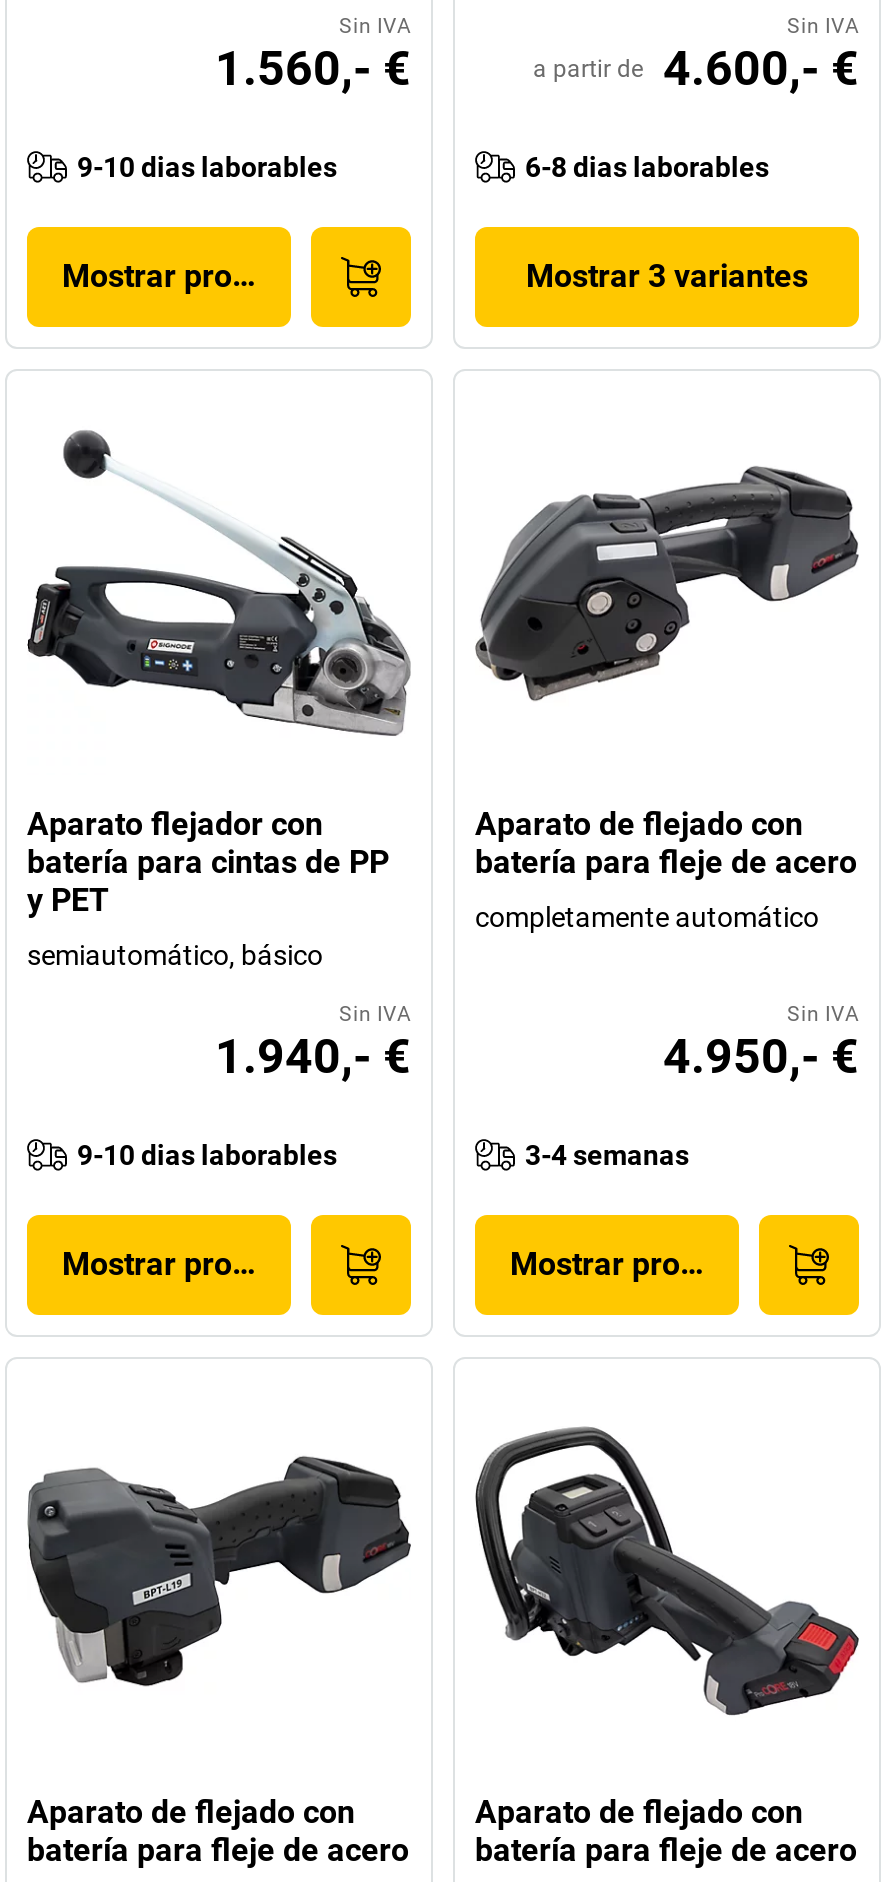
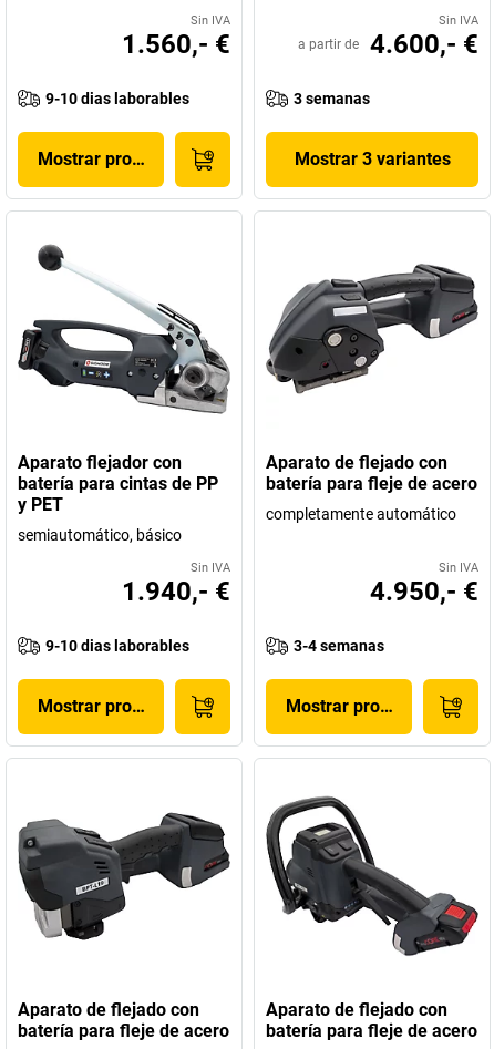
[525,150,769,182] 6-8 dias laborables -> [294,89,370,107] 3 semanas

